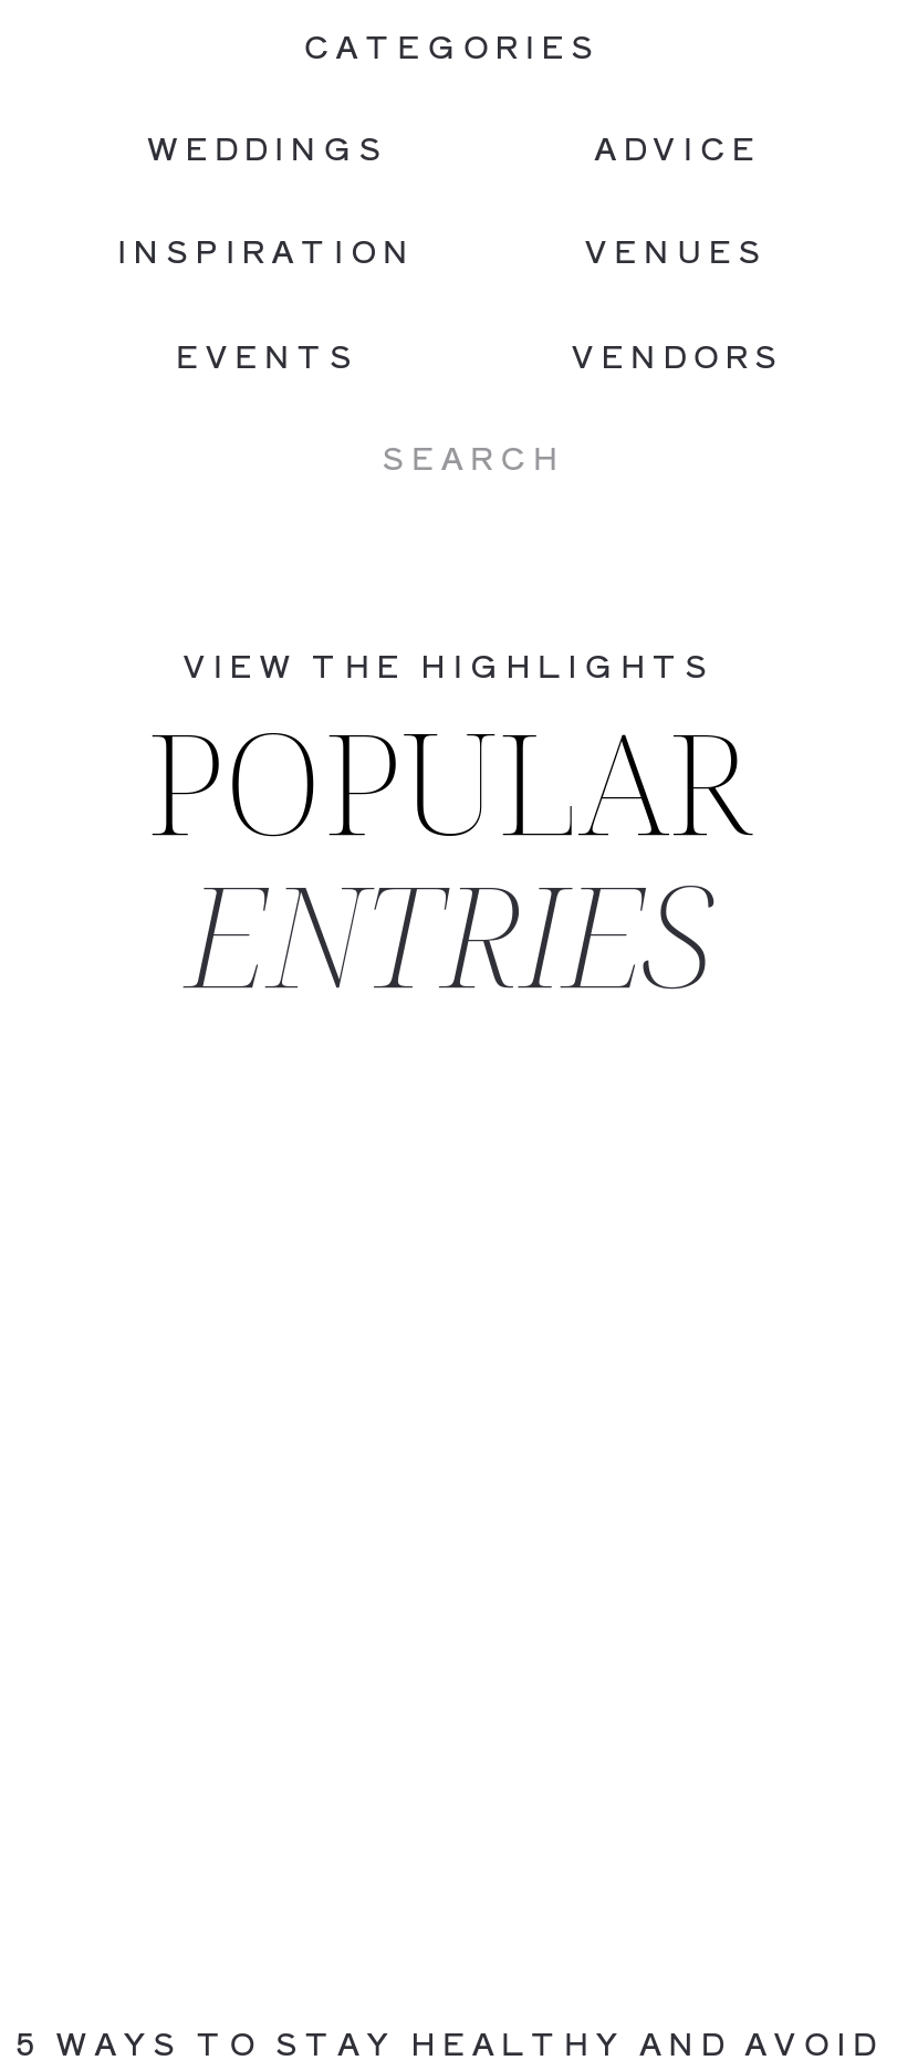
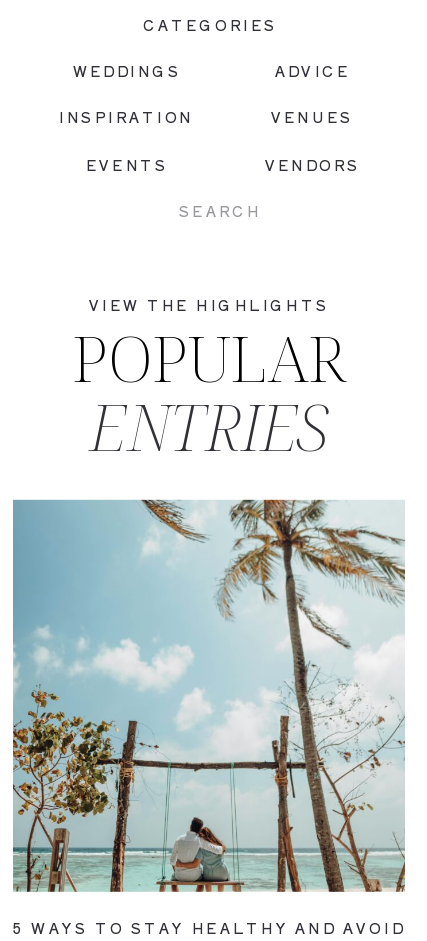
none -> [12,499,406,893] [image]

